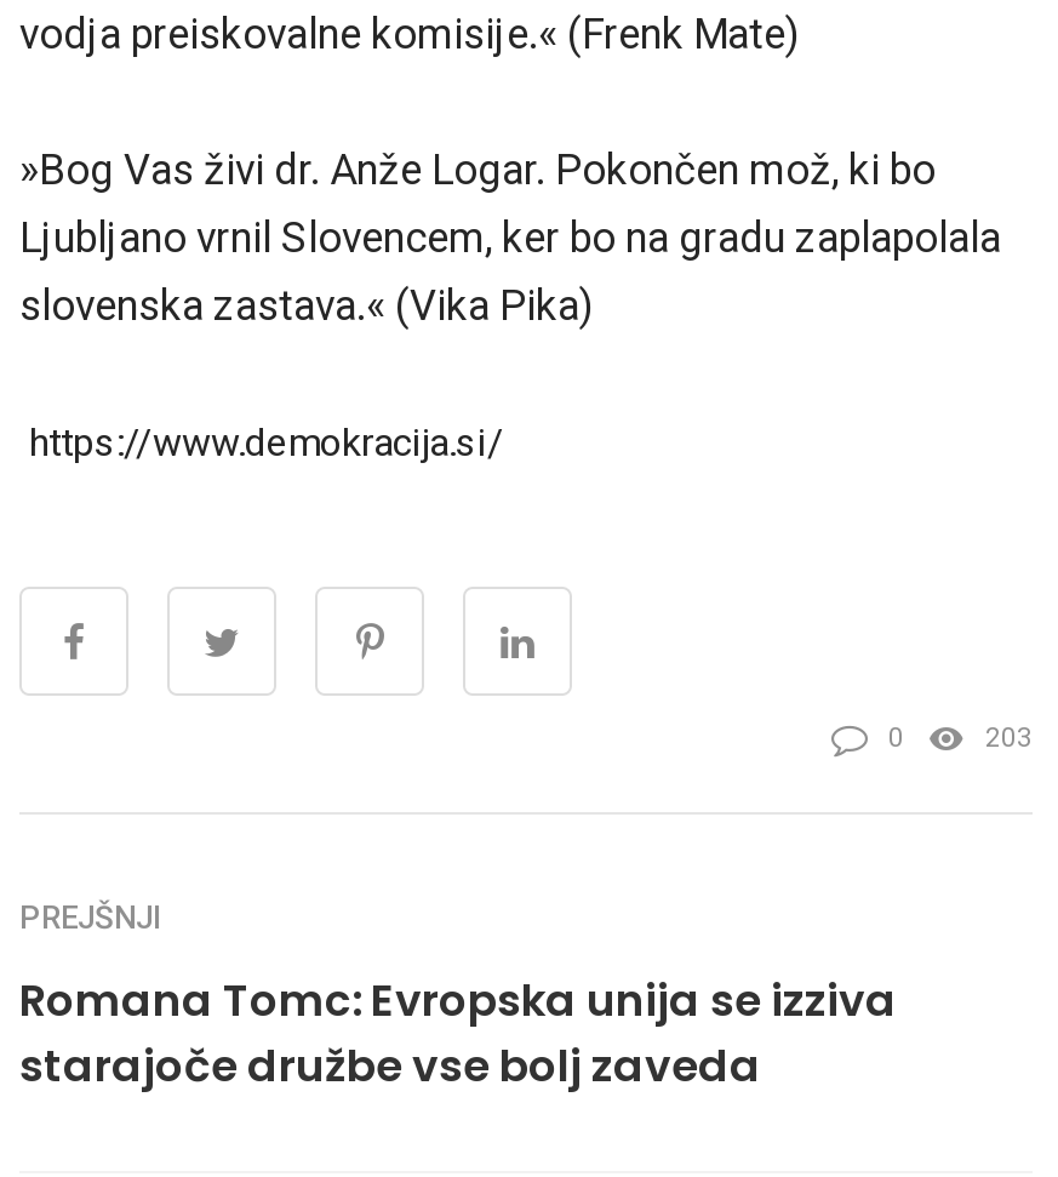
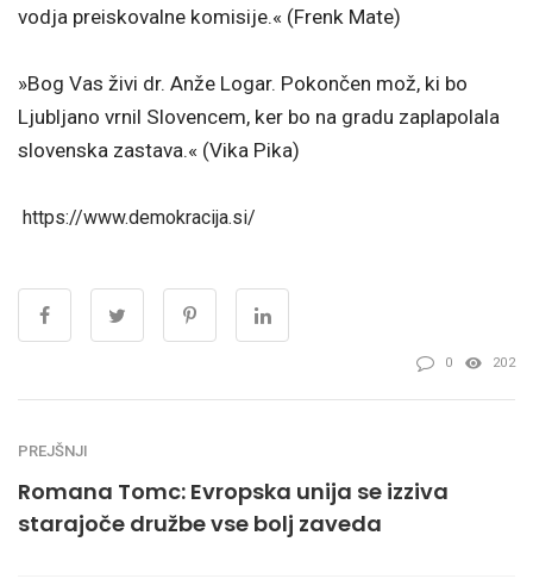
[985,721,1033,753] 203 -> [492,355,515,370] 202

